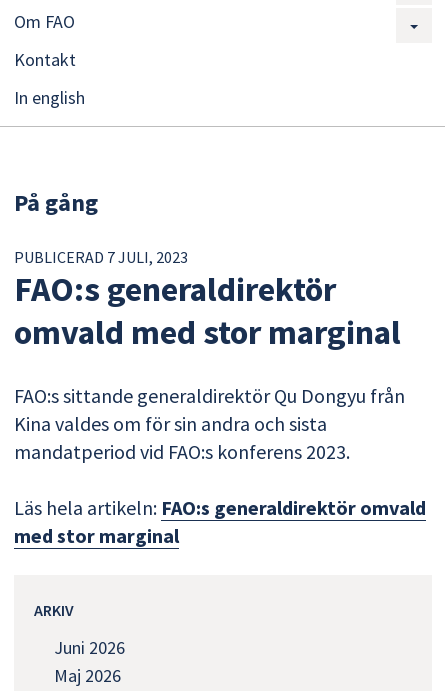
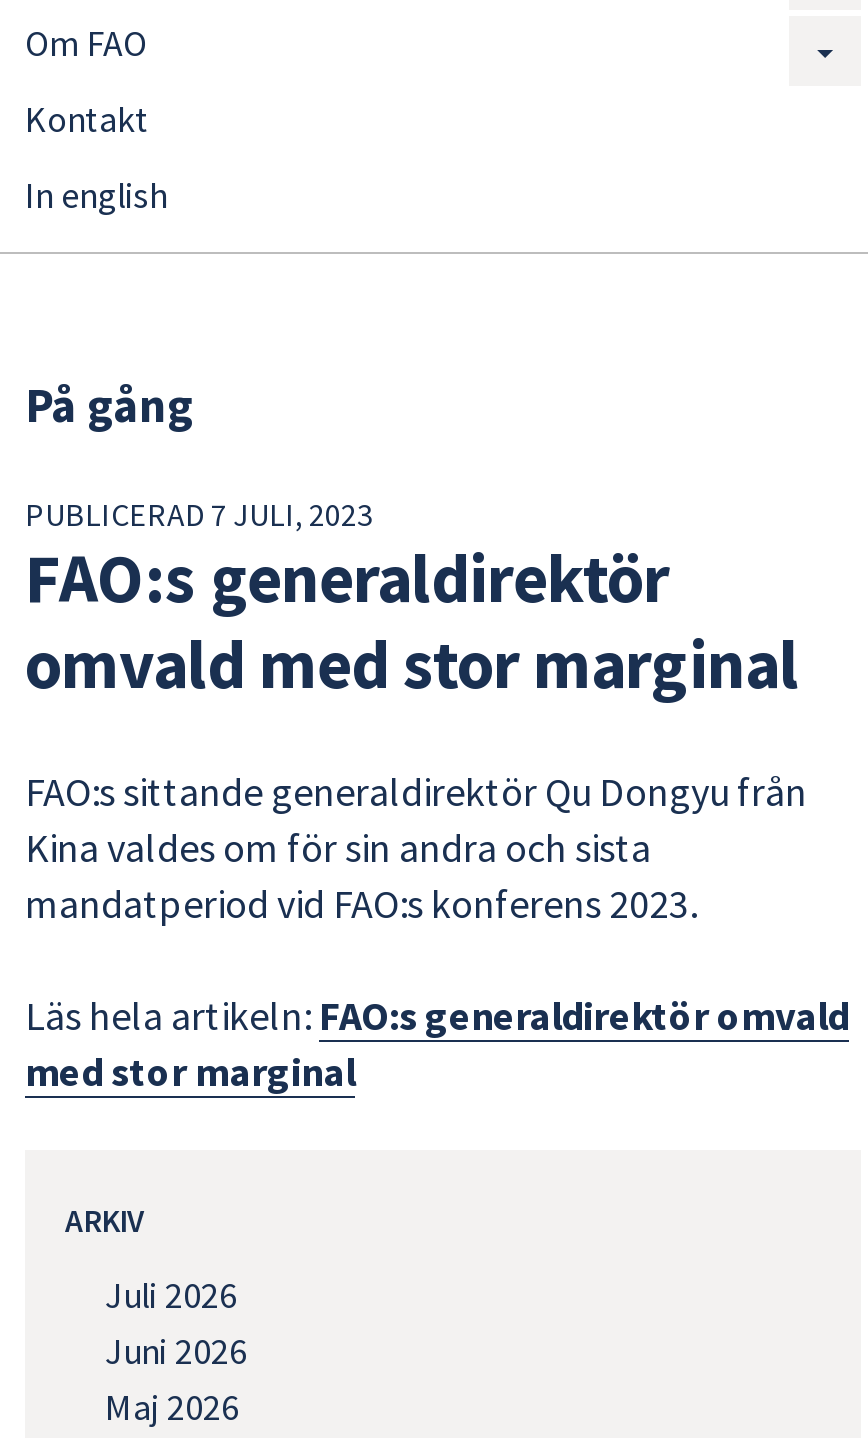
none -> [105,1273,237,1319] Juli 2026

